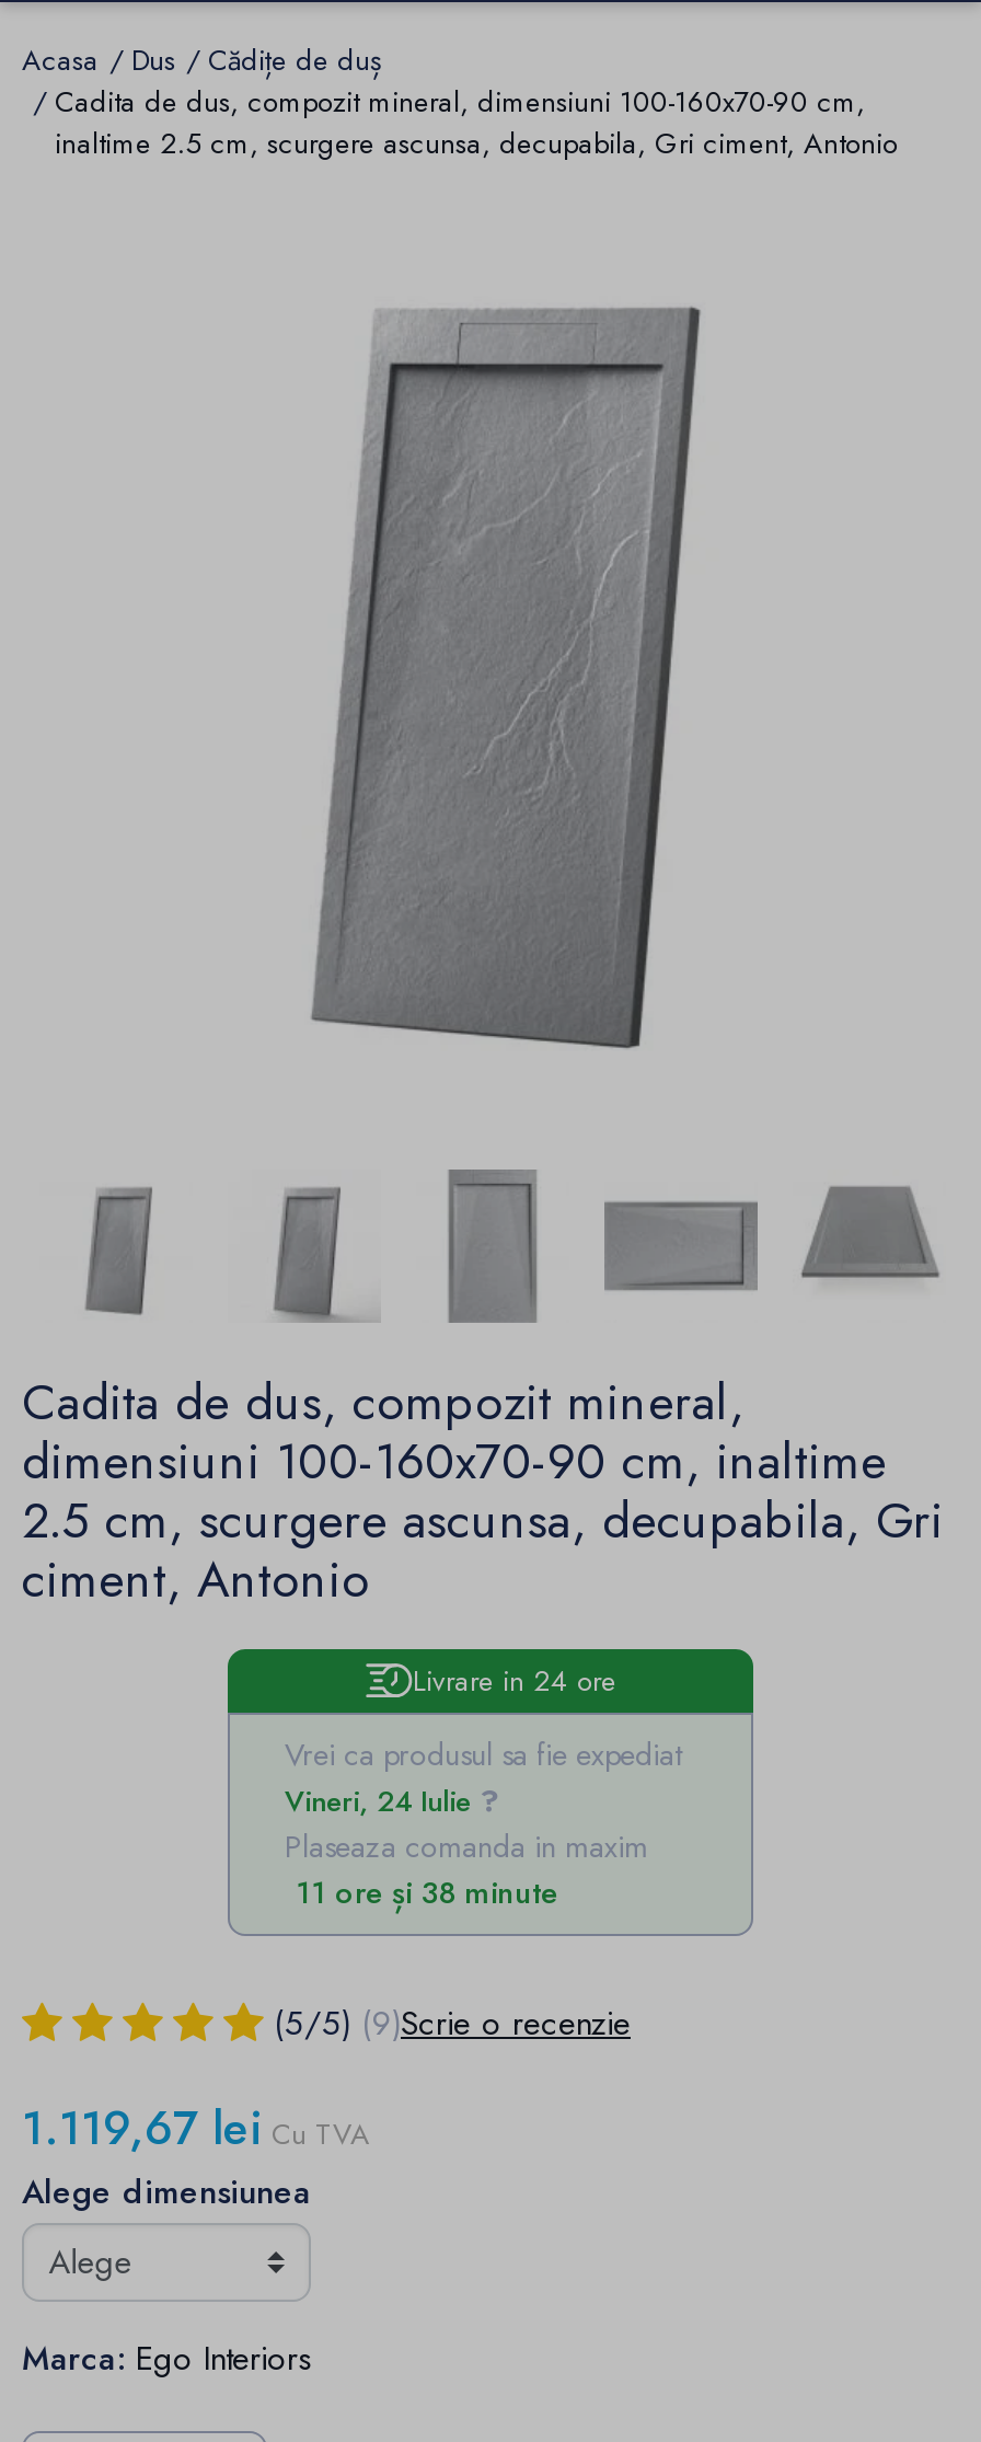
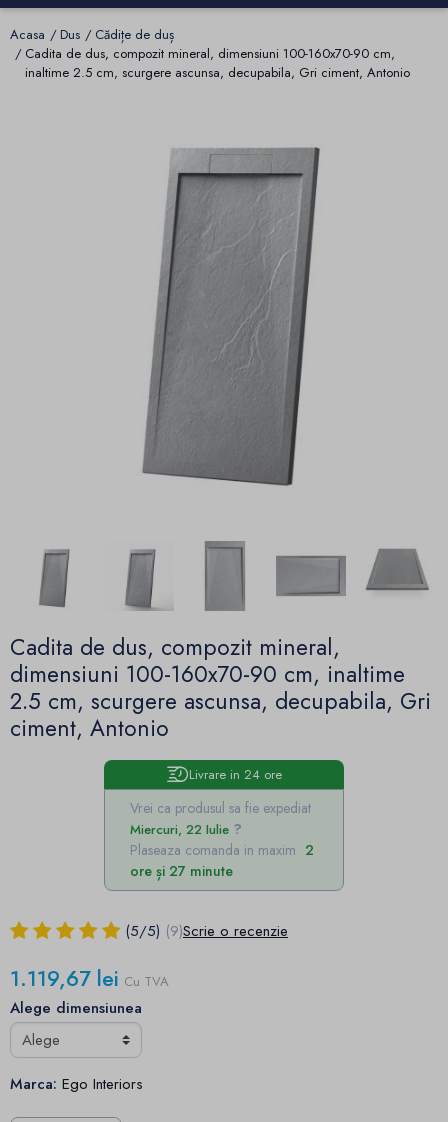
[285,1780,648,1914] Vineri, 24 Iulie | Plaseaza comanda in maxim | 11 ore și 38 minute -> [130,820,314,881] Miercuri, 22 Iulie | Plaseaza comanda in maxim 2 | ore și 27 minute

